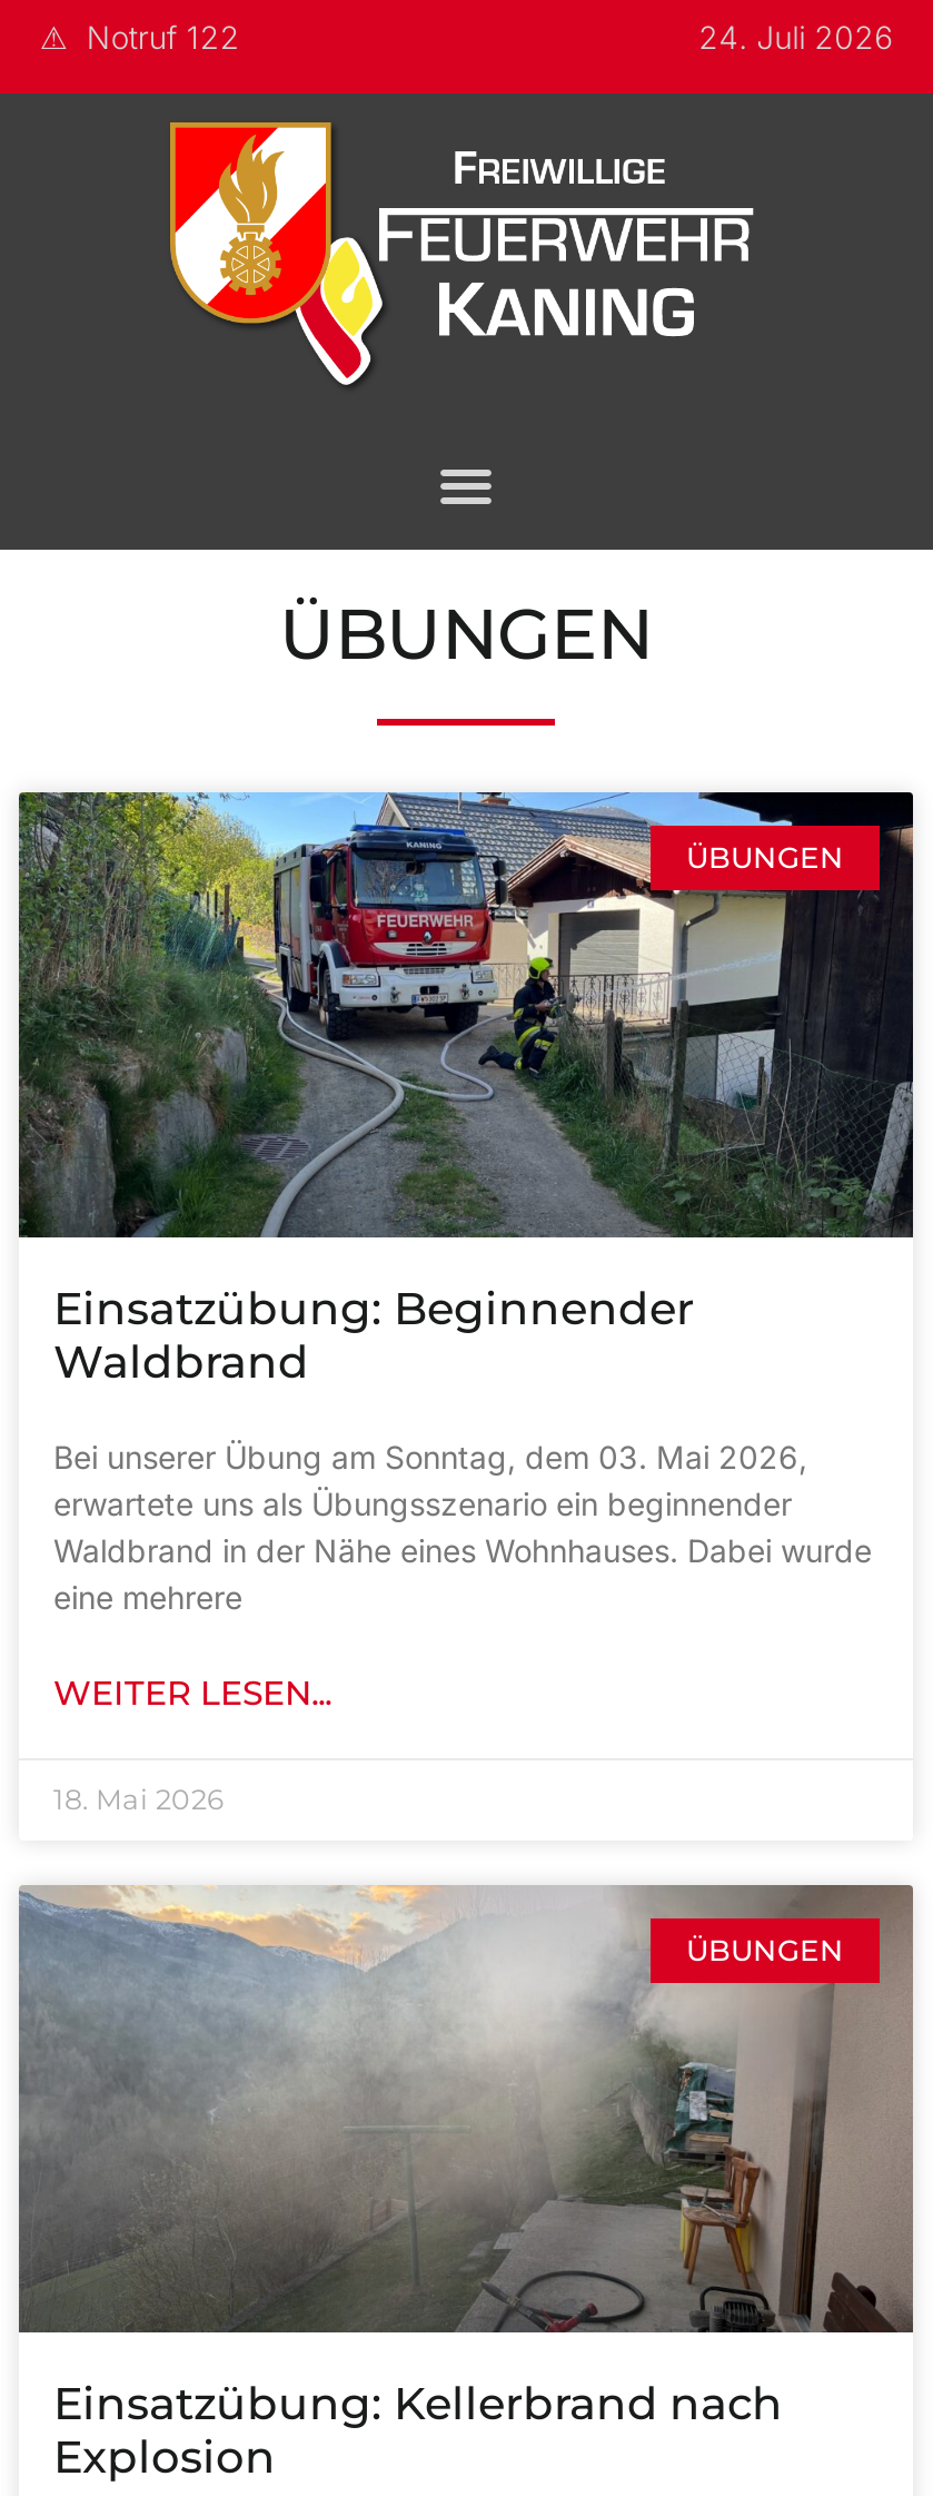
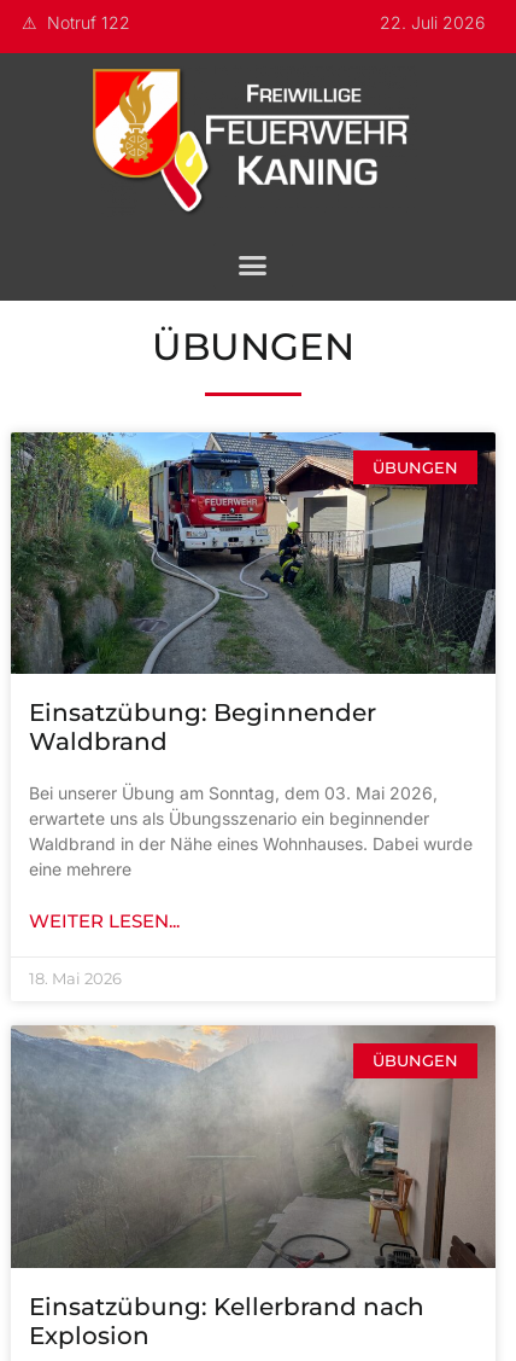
[699,18,892,56] 24. Juli 2026 -> [379,12,484,33] 22. Juli 2026

